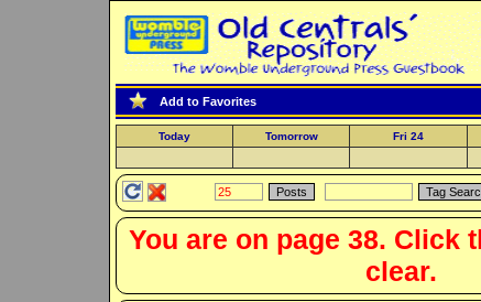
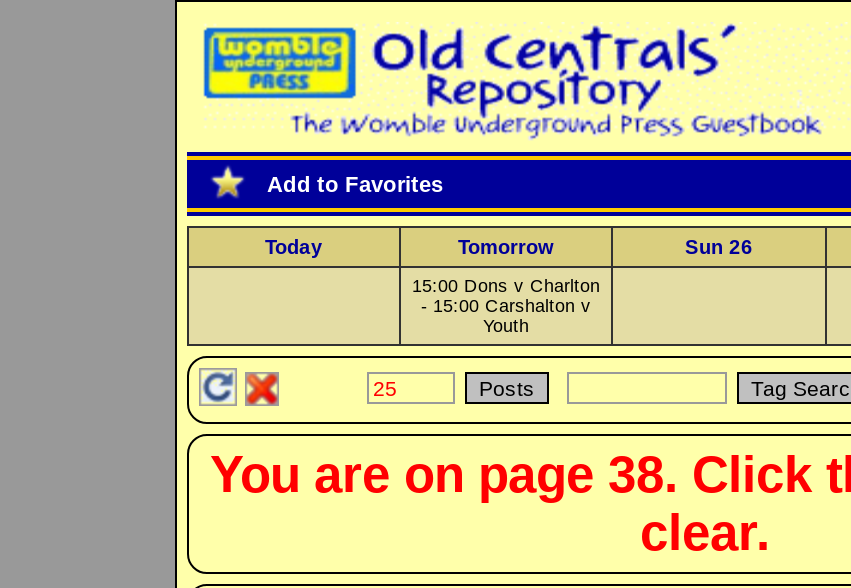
[393,130,424,142] Fri 24 -> [412,236,753,336] Sun 26 | 15:00 Dons v Charlton | - 15:00 Carshalton v | Youth

